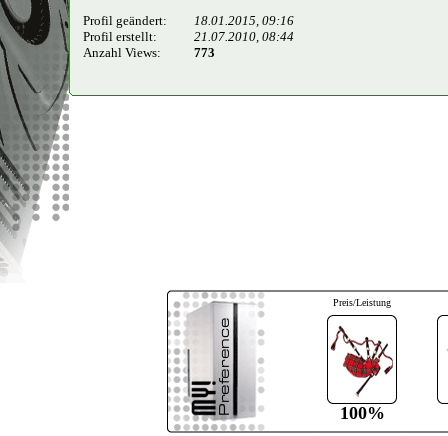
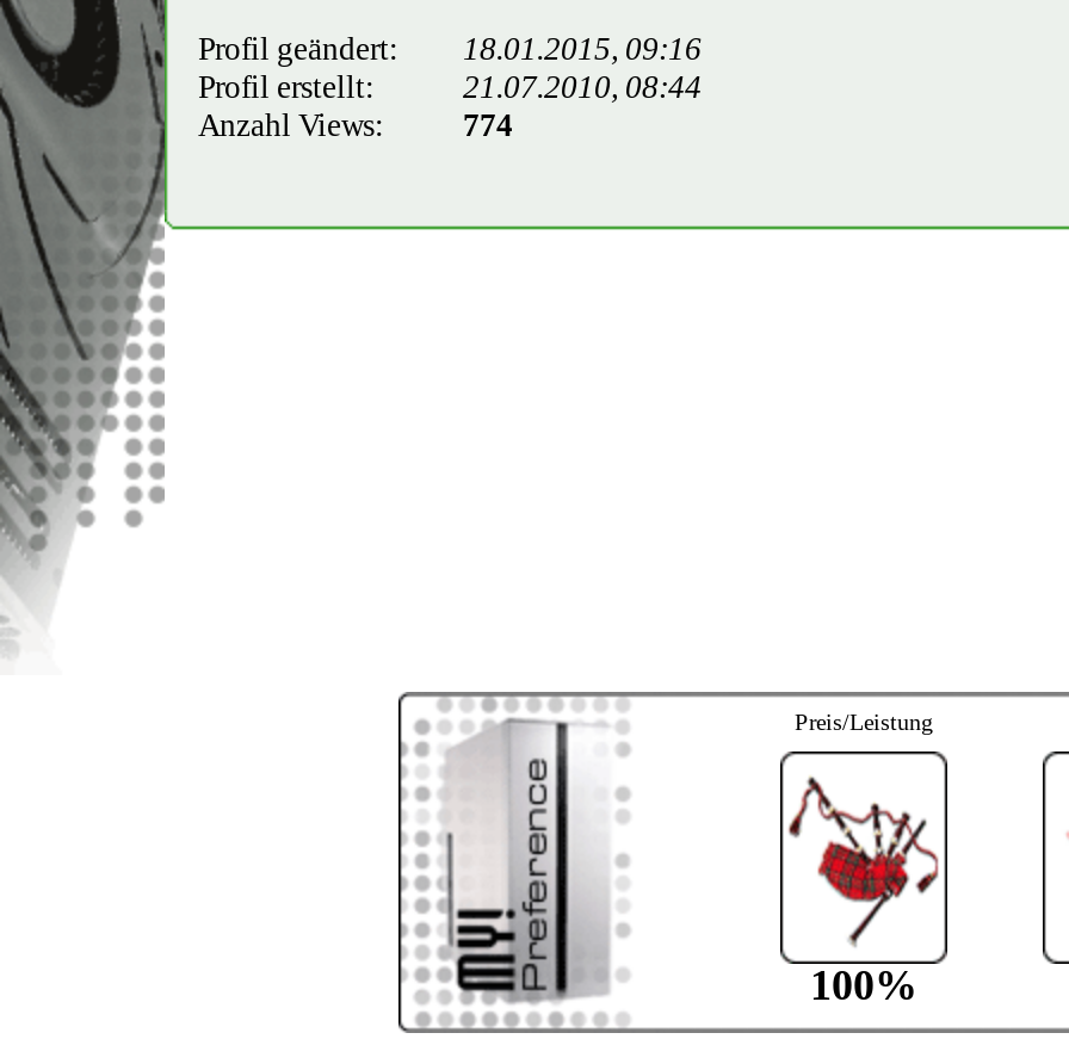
[194,45,215,60] 773 -> [463,107,513,143] 774

